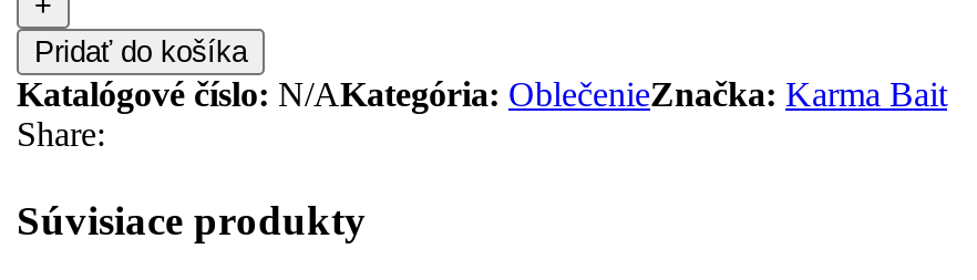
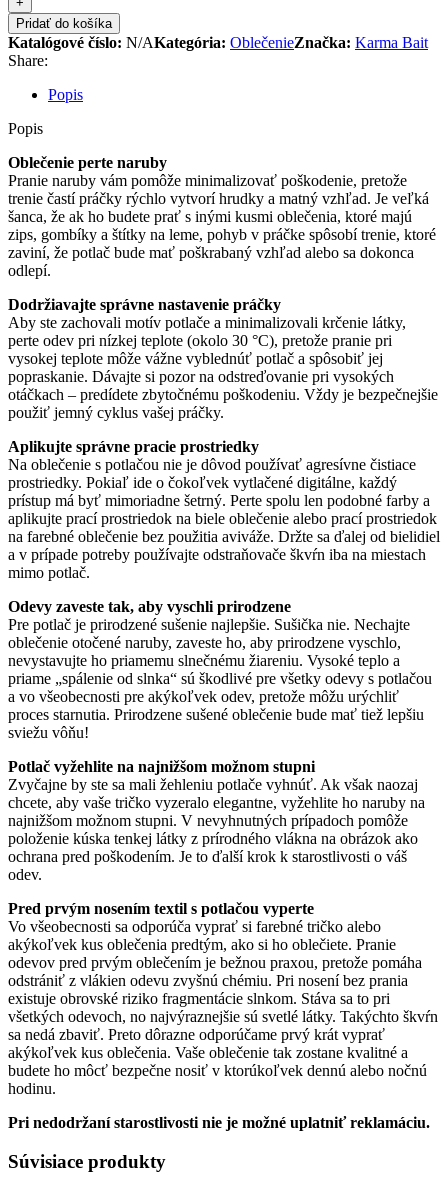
none -> [8,86,440,1131] Popis | Popis | Oblečenie perte naruby | Pranie naruby vám pomôže minimalizovať poškodenie, pretože | trenie častí práčky rýchlo vytvorí hrudky a matný vzhľad. Je veľká | šanca, že ak ho budete prať s inými kusmi oblečenia, ktoré majú | zips, gombíky a štítky na leme, pohyb v práčke spôsobí trenie, ktoré | zaviní, že potlač bude mať poškrabaný vzhľad alebo sa dokonca | odlepí. | Dodržiavajte správne nastavenie práčky | Aby ste zachovali motív potlače a minimalizovali krčenie látky, | perte odev pri nízkej teplote (okolo 30 °C), pretože pranie pri | vysokej teplote môže vážne vyblednúť potlač a spôsobiť jej | popraskanie. Dávajte si pozor na odstreďovanie pri vysokých | otáčkach – predídete zbytočnému poškodeniu. Vždy je bezpečnejšie | použiť jemný cyklus vašej práčky. | Aplikujte správne pracie prostriedky | Na oblečenie s potlačou nie je dôvod používať agresívne čistiace | prostriedky. Pokiaľ ide o čokoľvek vytlačené digitálne, každý | prístup má byť mimoriadne šetrný. Perte spolu len podobné farby a | aplikujte prací prostriedok na biele oblečenie alebo prací prostriedok | na farebné oblečenie bez použitia aviváže. Držte sa ďalej od bielidiel | a v prípade potreby používajte odstraňovače škvŕn iba na miestach | mimo potlač. | Odevy zaveste tak, aby vyschli prirodzene | Pre potlač je prirodzené sušenie najlepšie. Sušička nie. Nechajte | oblečenie otočené naruby, zaveste ho, aby prirodzene vyschlo, | nevystavujte ho priamemu slnečnému žiareniu. Vysoké teplo a | priame „spálenie od slnka“ sú škodlivé pre všetky odevy s potlačou | a vo všeobecnosti pre akýkoľvek odev, pretože môžu urýchliť | proces starnutia. Prirodzene sušené oblečenie bude mať tiež lepšiu | sviežu vôňu! | Potlač vyžehlite na najnižšom možnom stupni | Zvyčajne by ste sa mali žehleniu potlače vyhnúť. Ak však naozaj | chcete, aby vaše tričko vyzeralo elegantne, vyžehlite ho naruby na | najnižšom možnom stupni. V nevyhnutných prípadoch pomôže | položenie kúska tenkej látky z prírodného vlákna na obrázok ako | ochrana pred poškodením. Je to ďalší krok k starostlivosti o váš | odev. | Pred prvým nosením textil s potlačou vyperte | Vo všeobecnosti sa odporúča vyprať si farebné tričko alebo | akýkoľvek kus oblečenia predtým, ako si ho oblečiete. Pranie | odevov pred prvým oblečením je bežnou praxou, pretože pomáha | odstrániť z vlákien odevu zvyšnú chémiu. Pri nosení bez prania | existuje obrovské riziko fragmentácie slnkom. Stáva sa to pri | všetkých odevoch, no najvýraznejšie sú svetlé látky. Takýchto škvŕn | sa nedá zbaviť. Preto dôrazne odporúčame prvý krát vyprať | akýkoľvek kus oblečenia. Vaše oblečenie tak zostane kvalitné a | budete ho môcť bezpečne nosiť v ktorúkoľvek dennú alebo nočnú | hodinu. | Pri nedodržaní starostlivosti nie je možné uplatniť reklamáciu.

